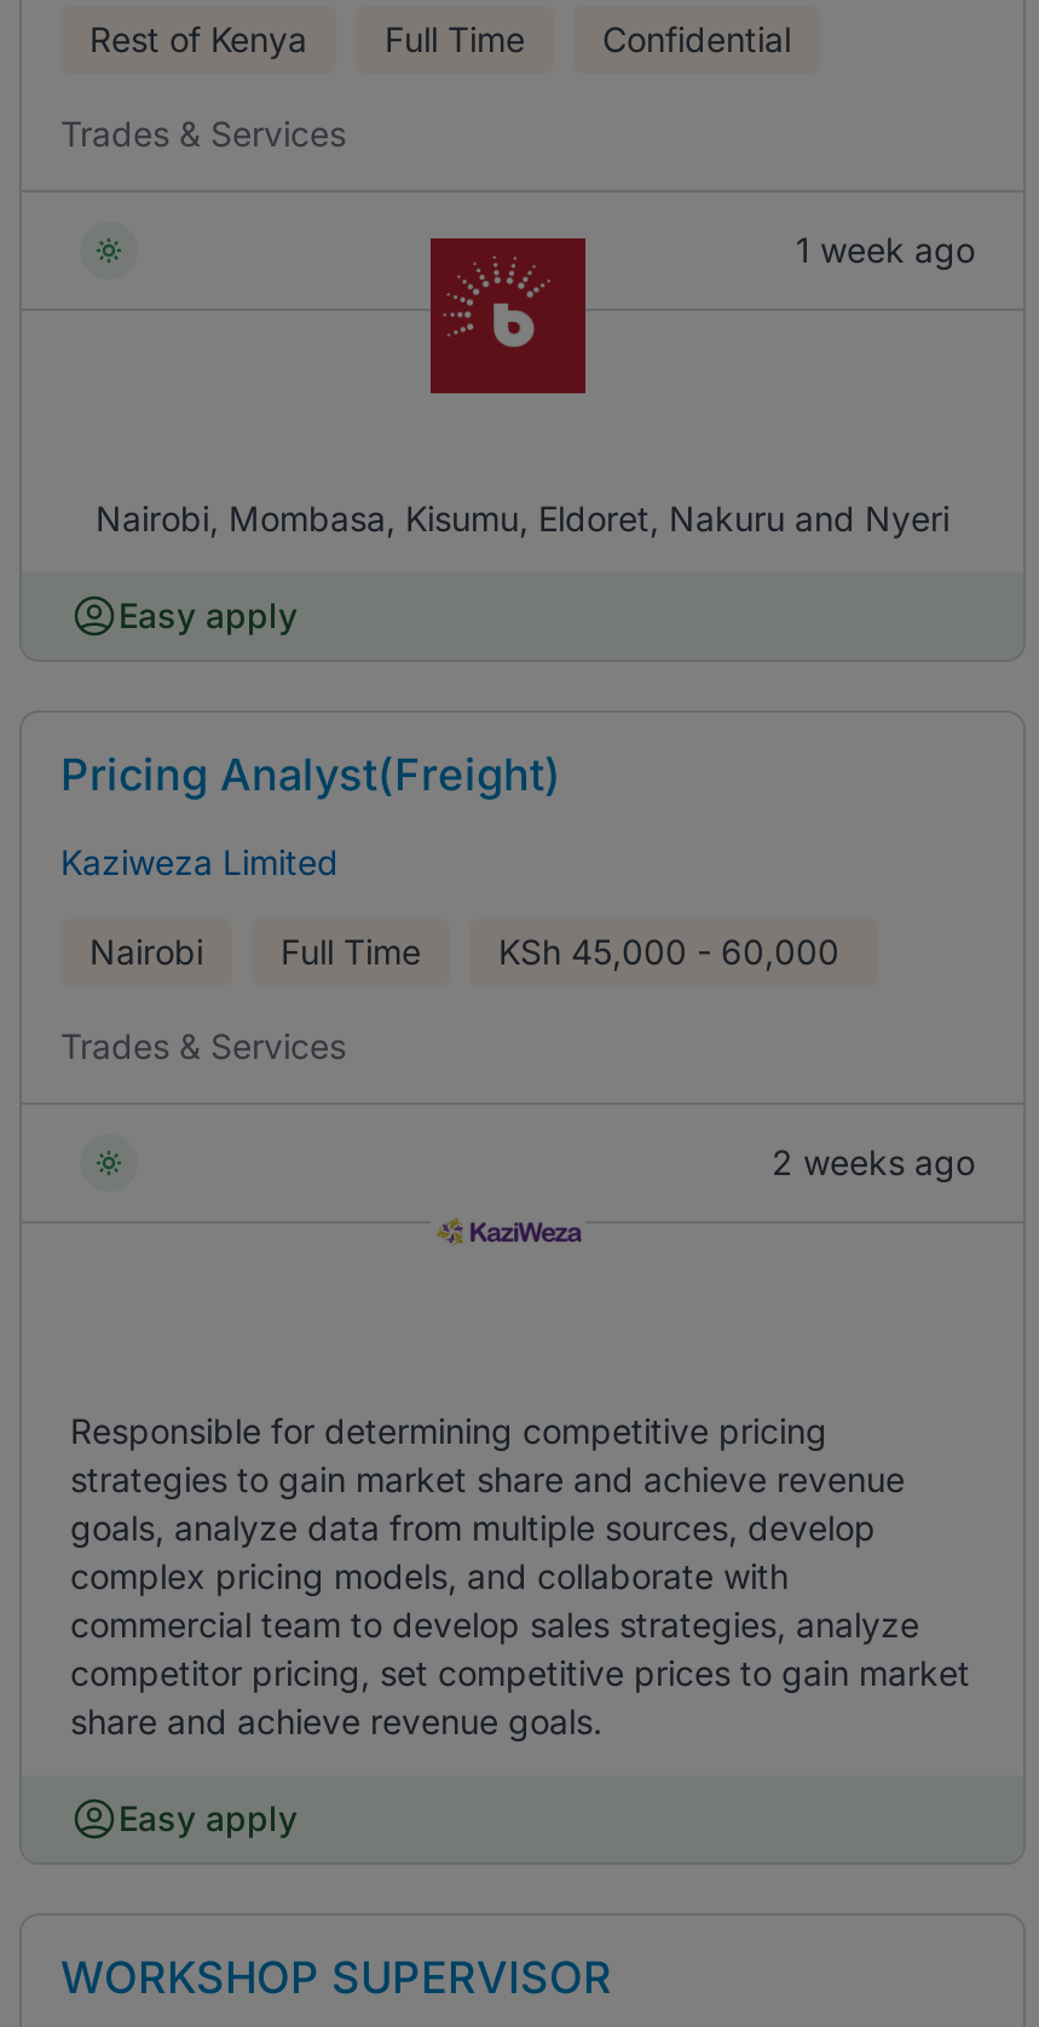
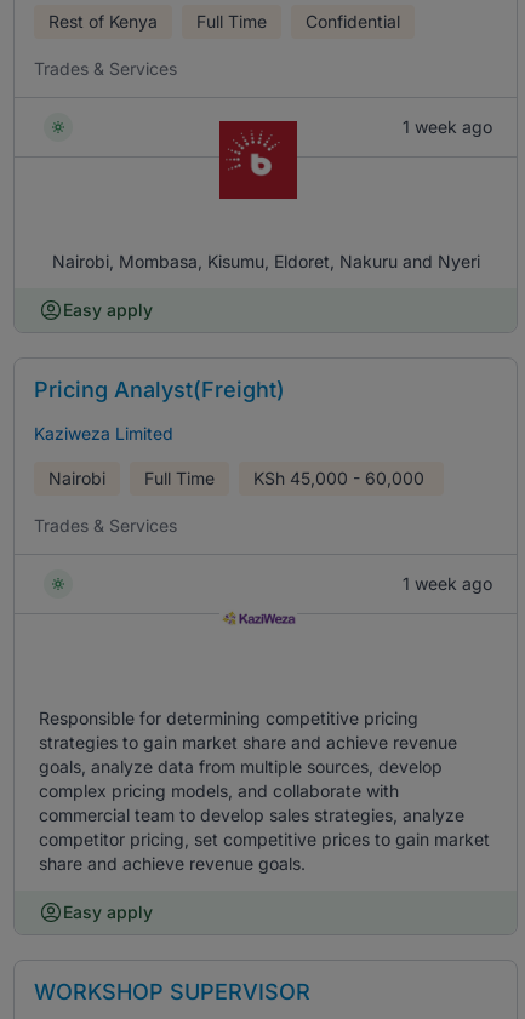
[772,1141,975,1182] 2 weeks ago -> [403,573,492,594] 1 week ago

